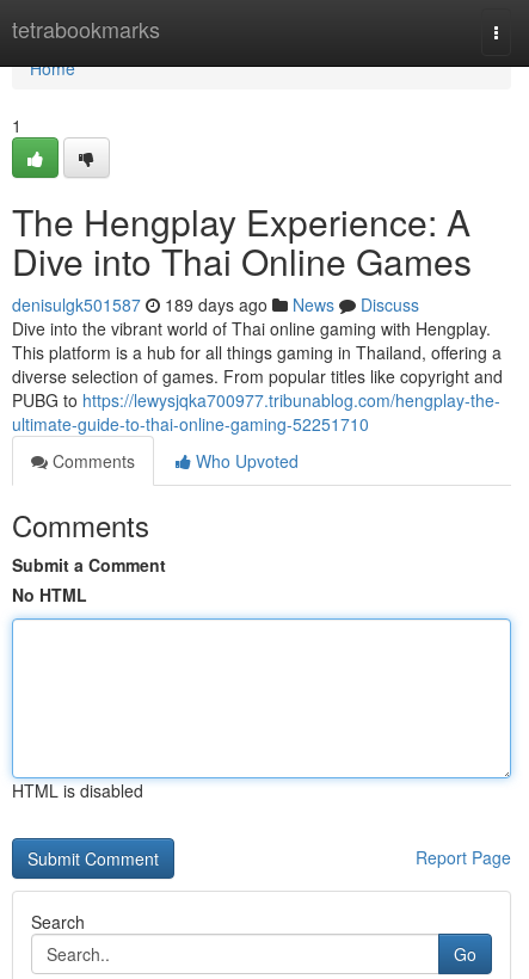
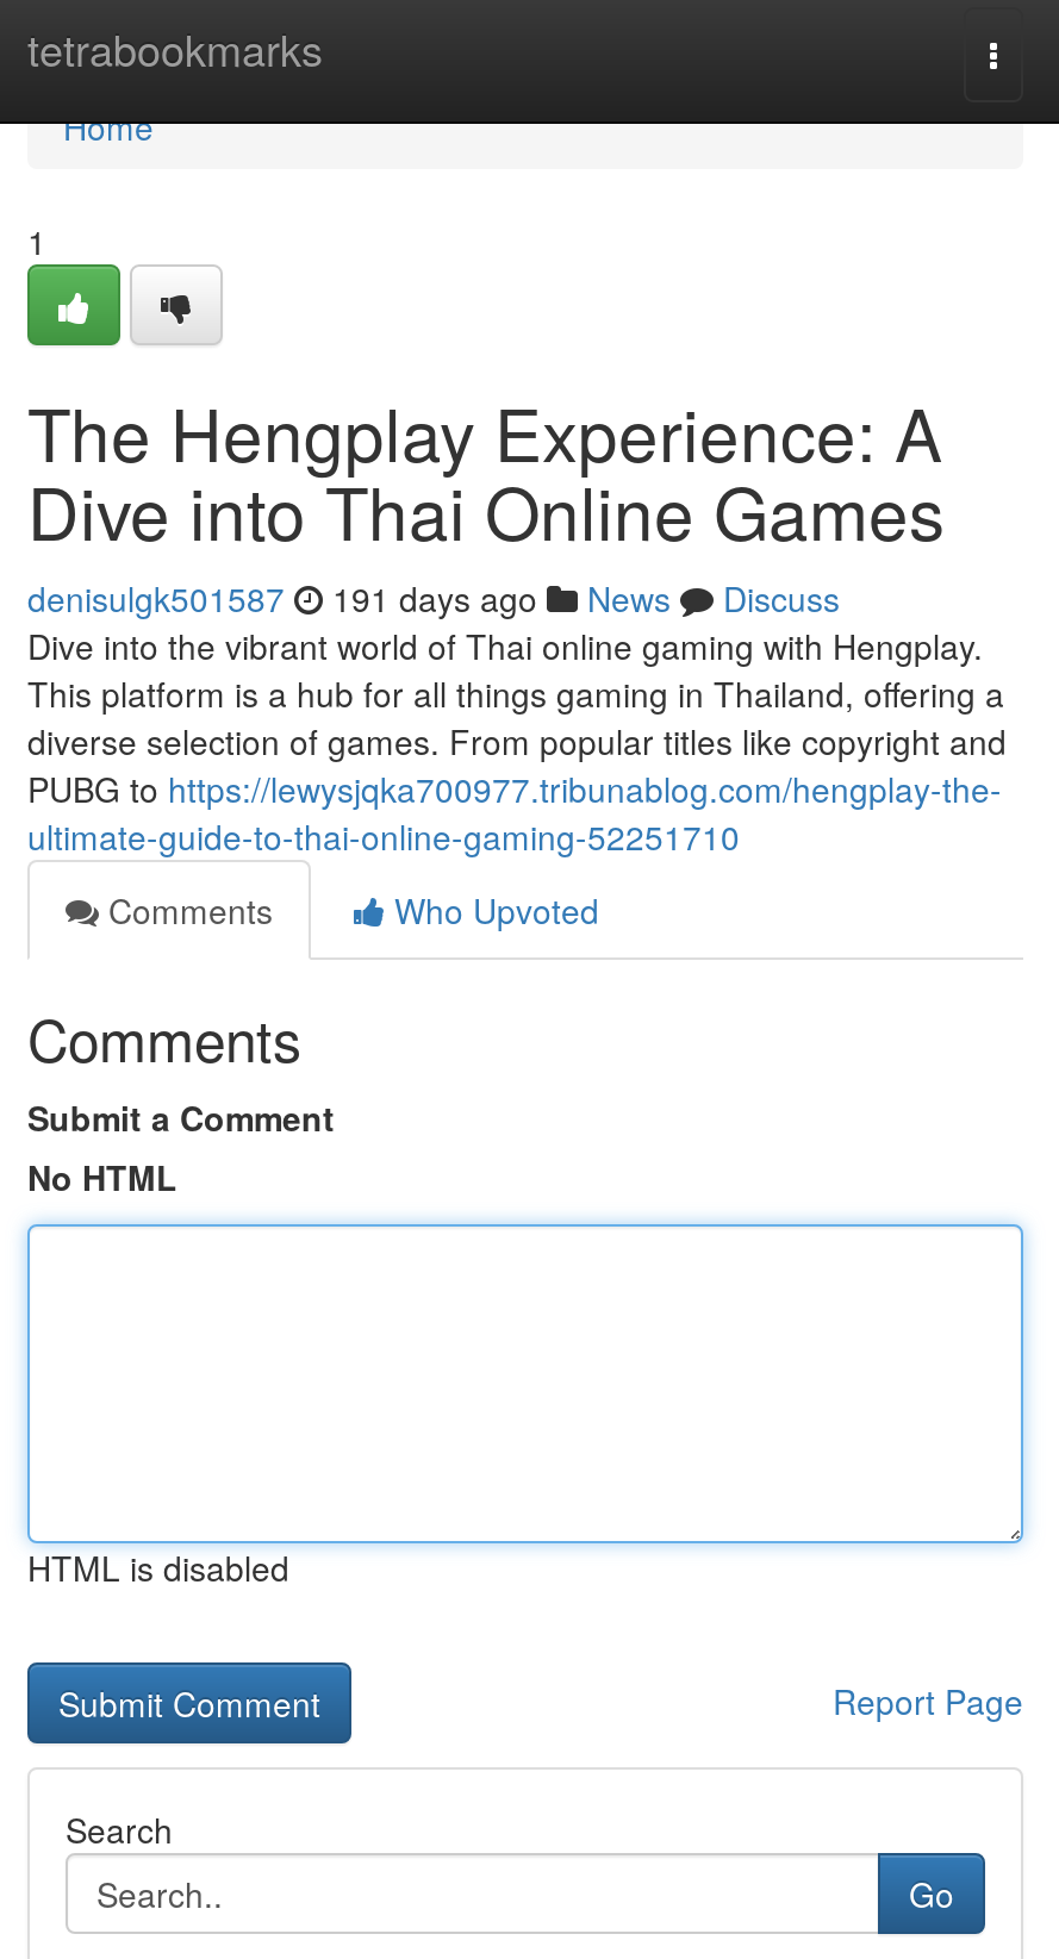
[12,293,419,316] denisulgk501587 189 days ago News Discuss -> [27,574,840,622] denisulgk501587 191 days ago News Discuss

